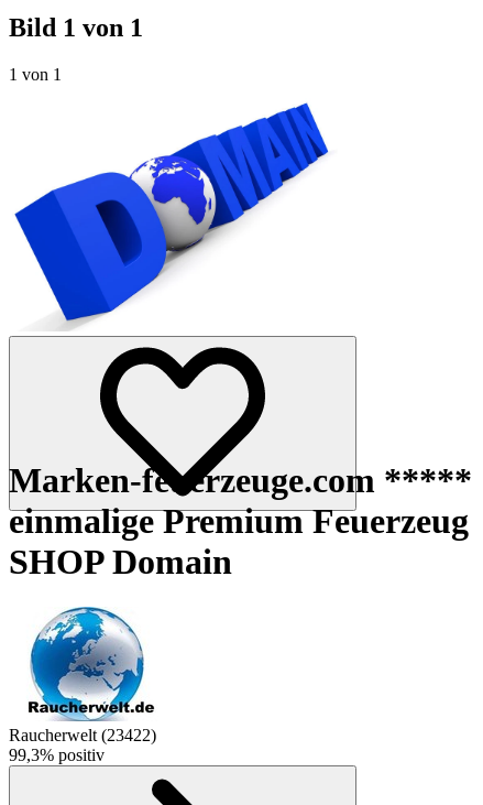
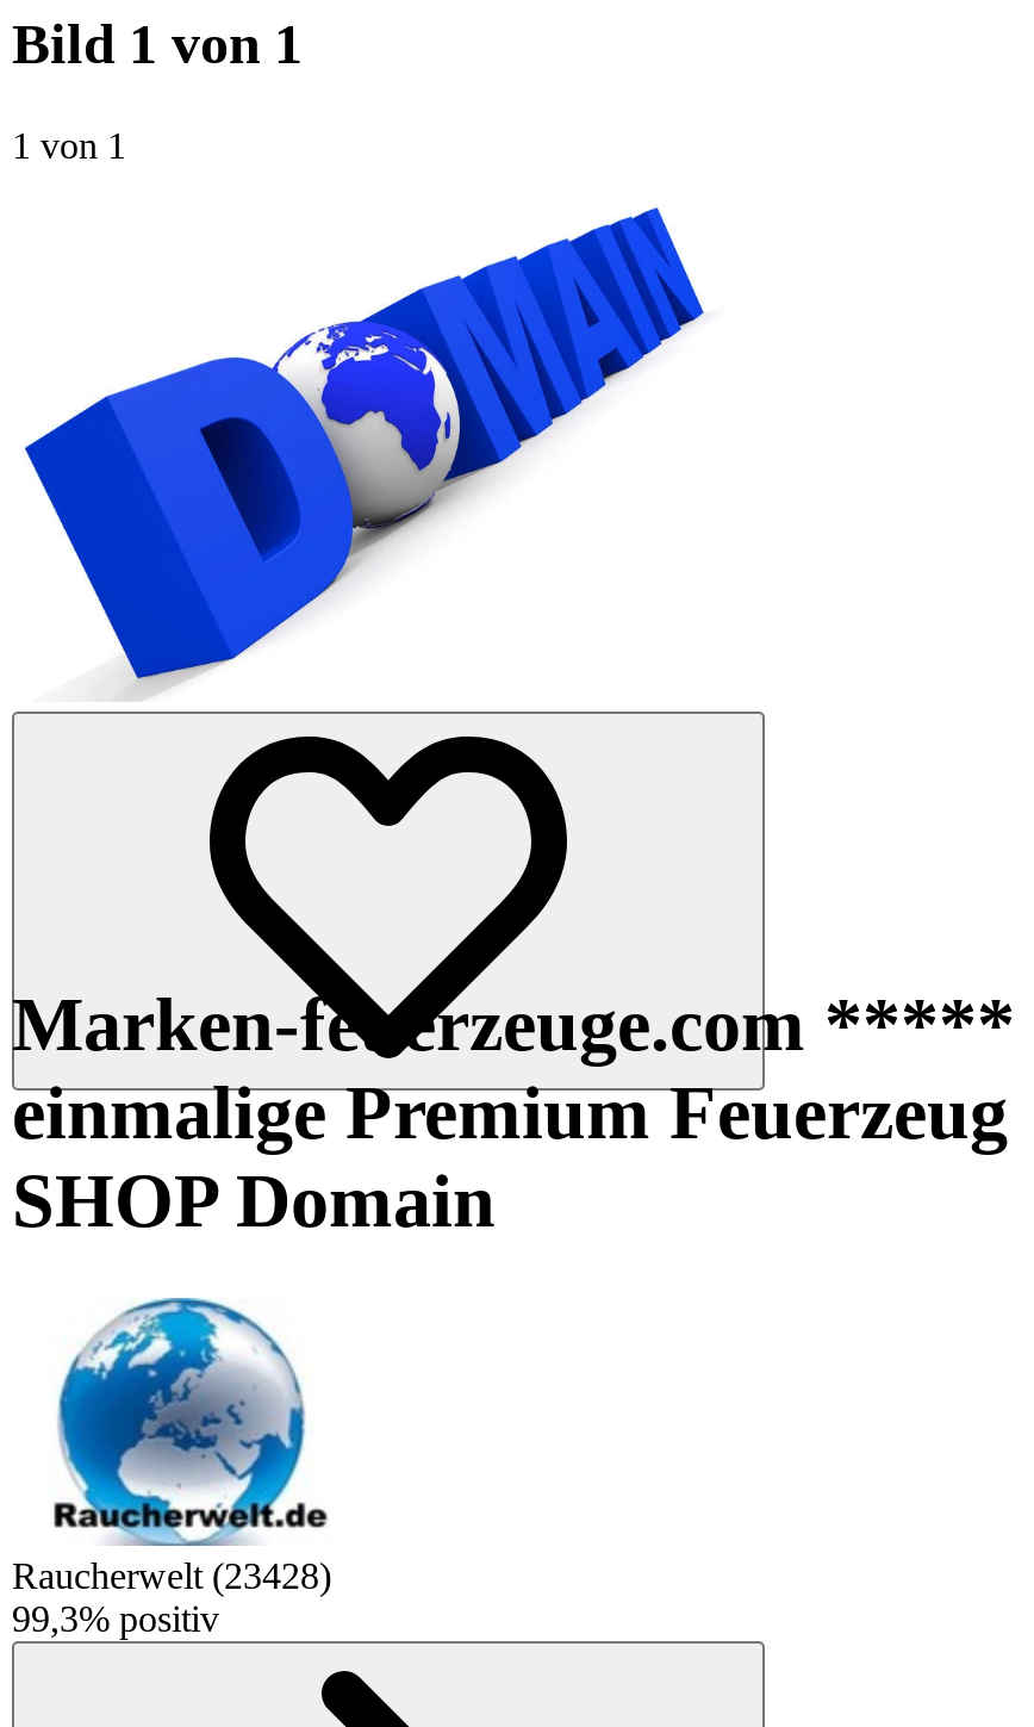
[9,725,156,744] Raucherwelt (23422) -> [12,1555,331,1595] Raucherwelt (23428)

